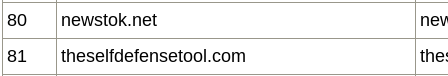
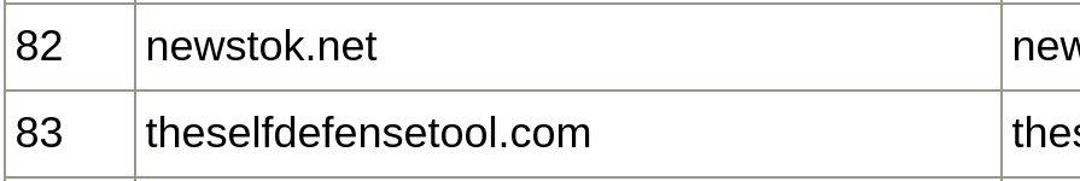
[7,10,157,30] 80 newstok.net -> [15,23,377,71] 82 newstok.net
[7,46,246,66] 81 theselfdefensetool.com -> [15,110,592,158] 83 theselfdefensetool.com

